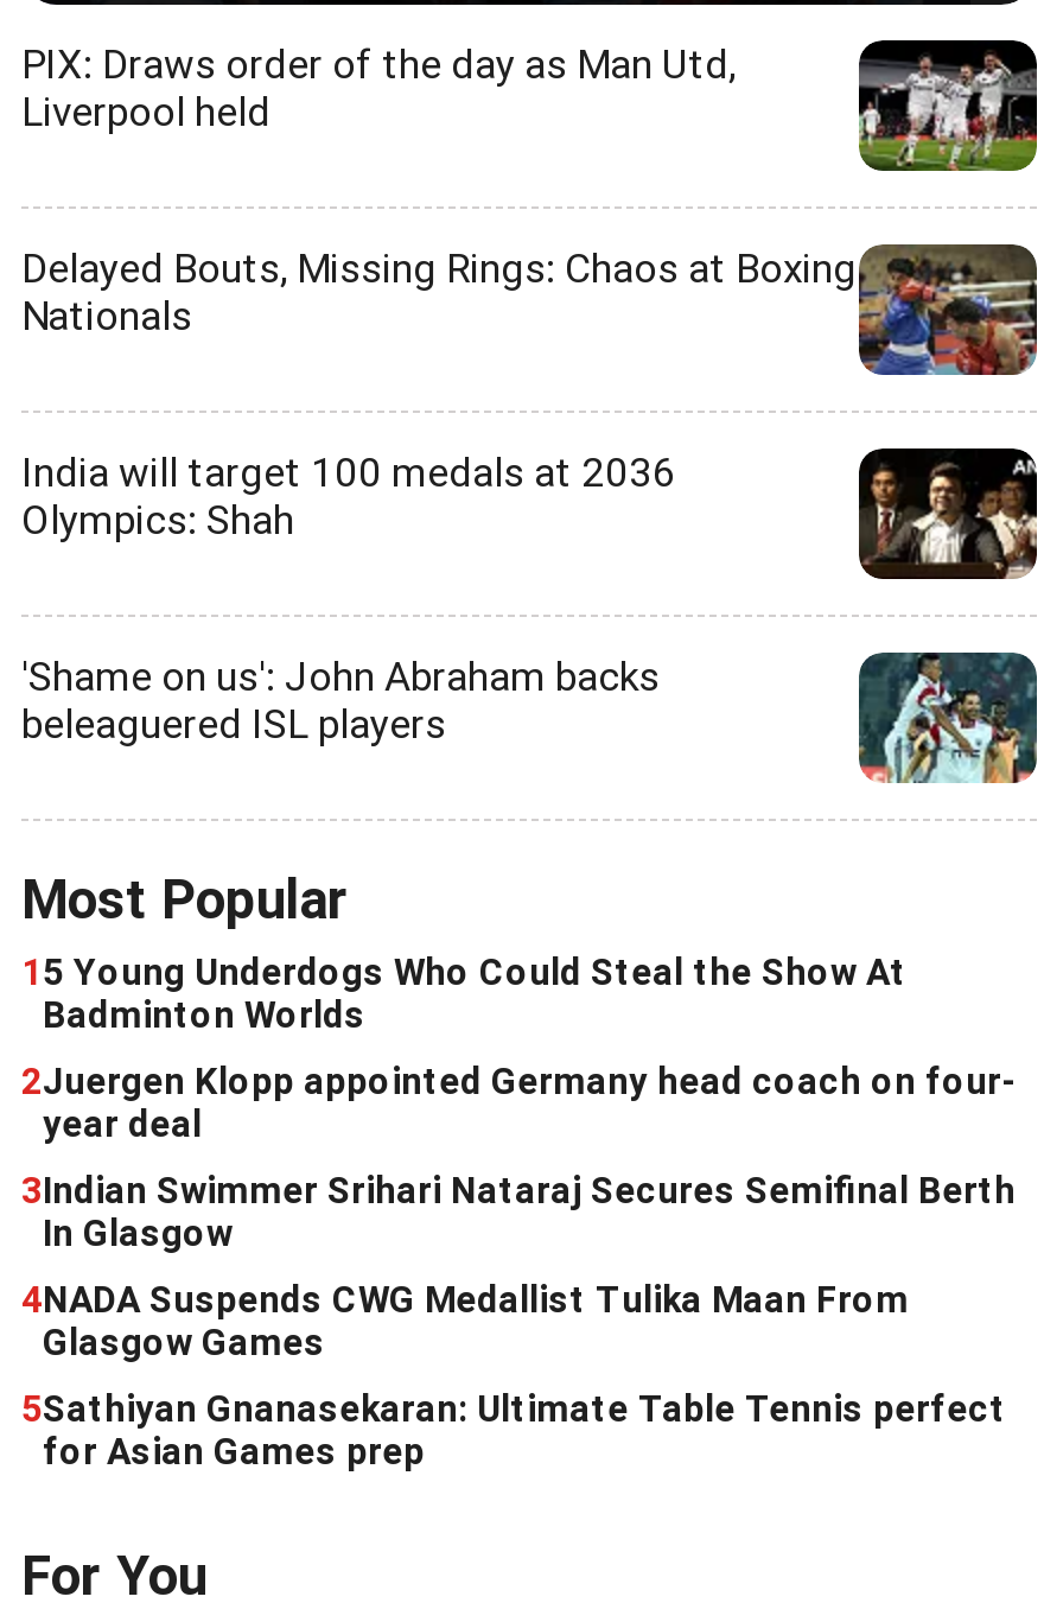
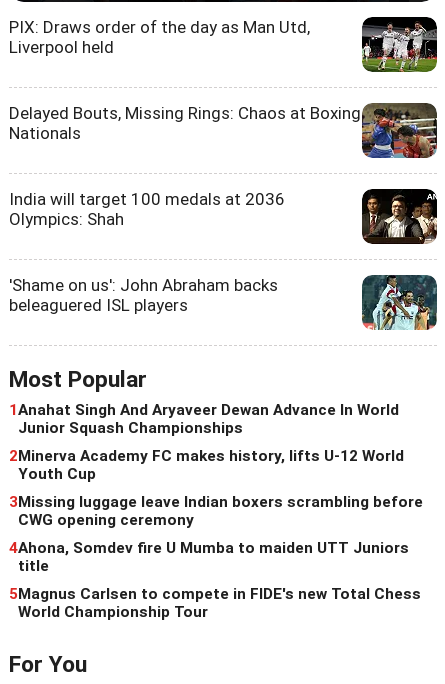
[21,951,906,1036] 1 5 Young Underdogs Who Could Steal the Show At | Badminton Worlds -> [9,401,399,437] 1 Anahat Singh And Aryaveer Dewan Advance In World | Junior Squash Championships
[21,1060,1016,1145] 2Juergen Klopp appointed Germany head coach on four- | year deal -> [9,447,404,483] 2Minerva Academy FC makes history, lifts U-12 World | Youth Cup
[21,1169,1016,1255] 3Indian Swimmer Srihari Nataraj Secures Semifinal Berth | In Glasgow -> [9,493,423,529] 3Missing luggage leave Indian boxers scrambling before | CWG opening ceremony
[21,1278,909,1364] 4NADA Suspends CWG Medallist Tulika Maan From | Glasgow Games -> [9,539,409,575] 4Ahona, Somdev fire U Mumba to maiden UTT Juniors | title
[21,1388,1006,1473] 5Sathiyan Gnanasekaran: Ultimate Table Tennis perfect | for Asian Games prep -> [9,585,421,621] 5Magnus Carlsen to compete in FIDE's new Total Chess | World Championship Tour

